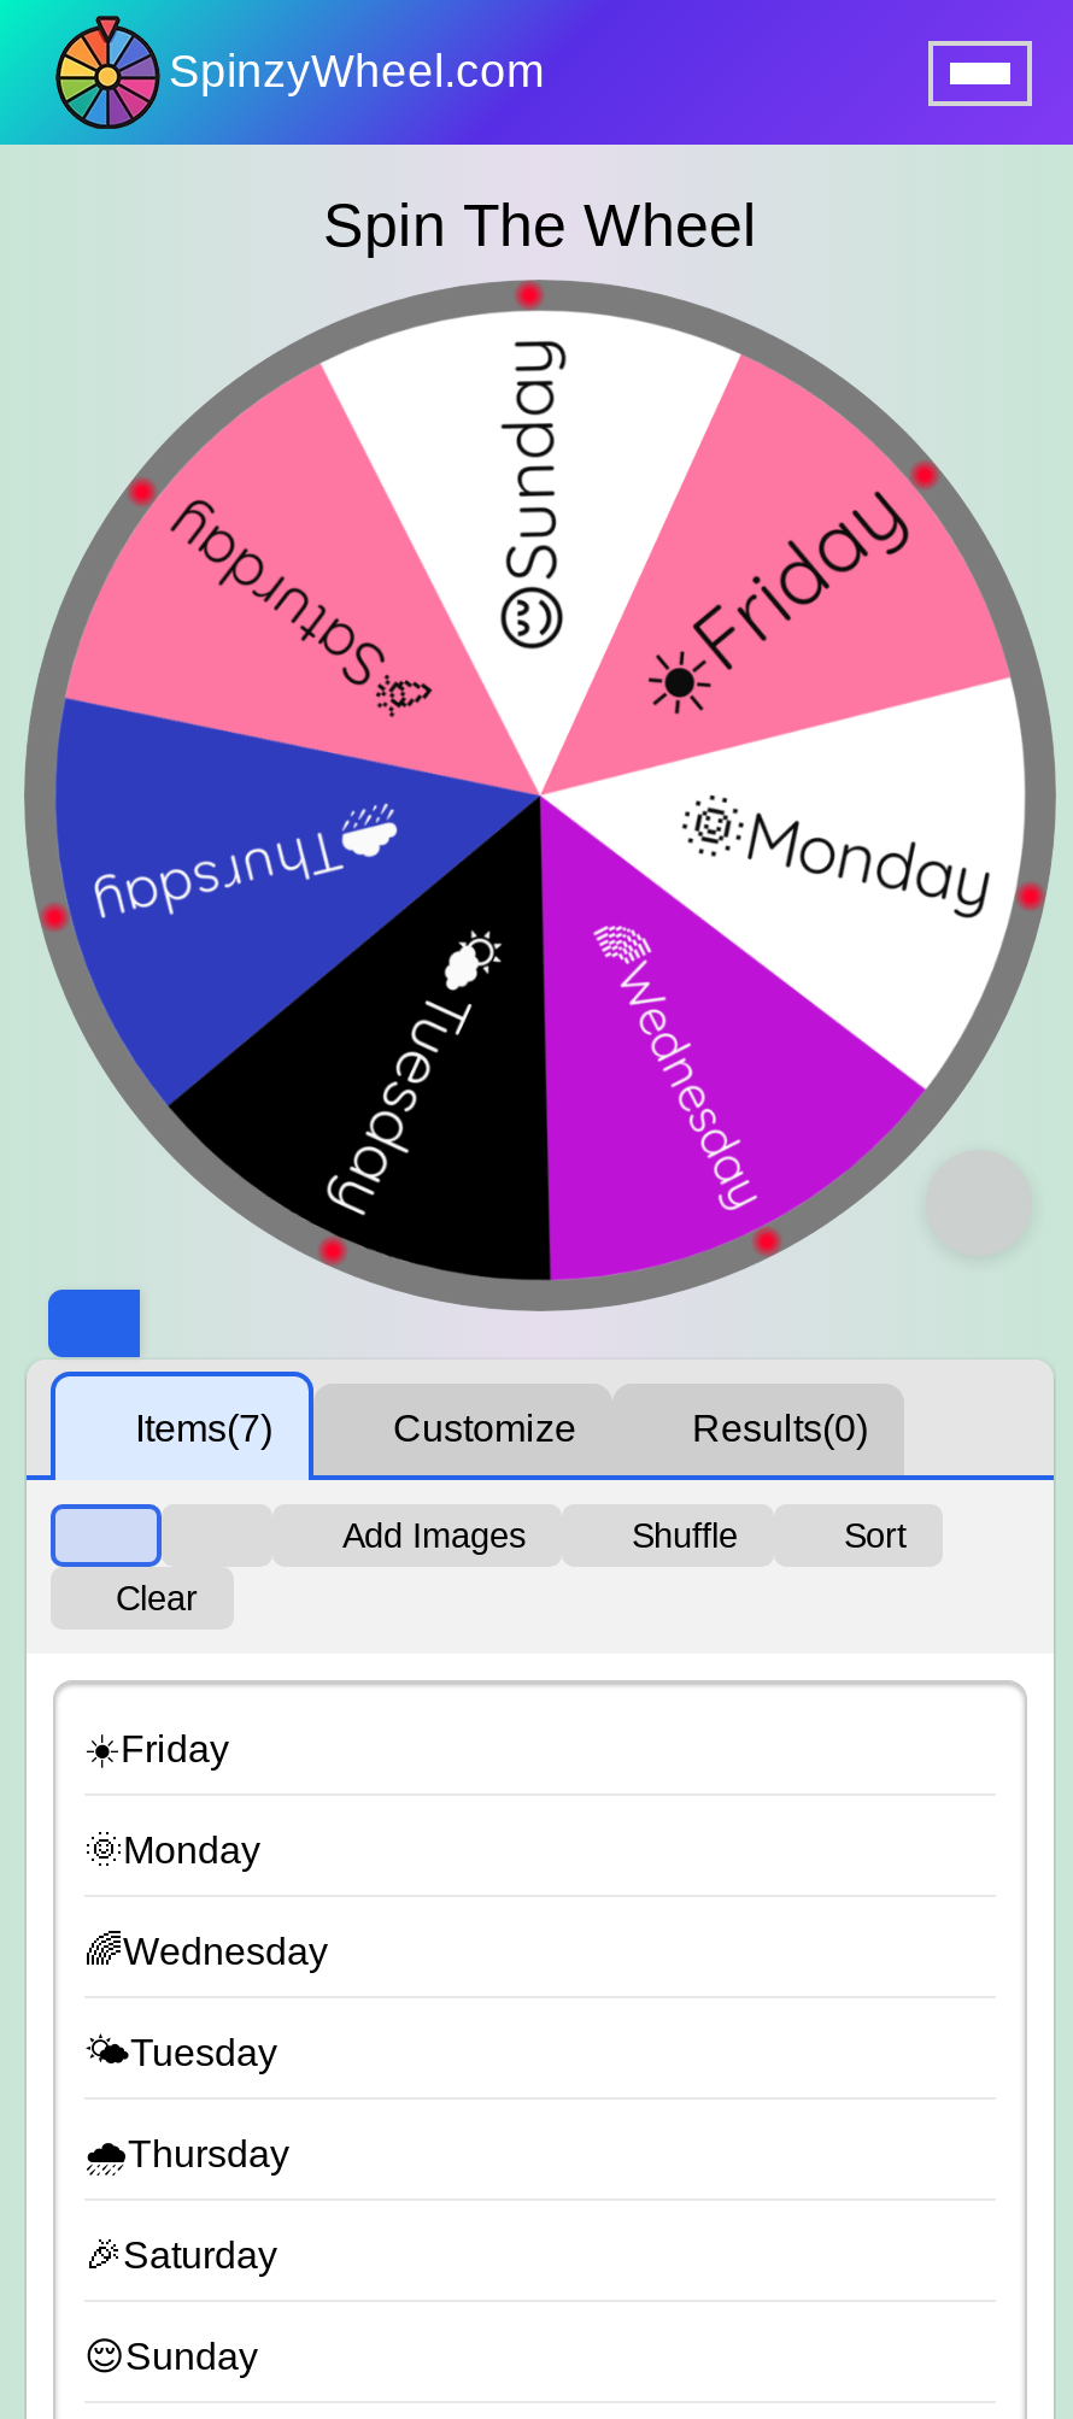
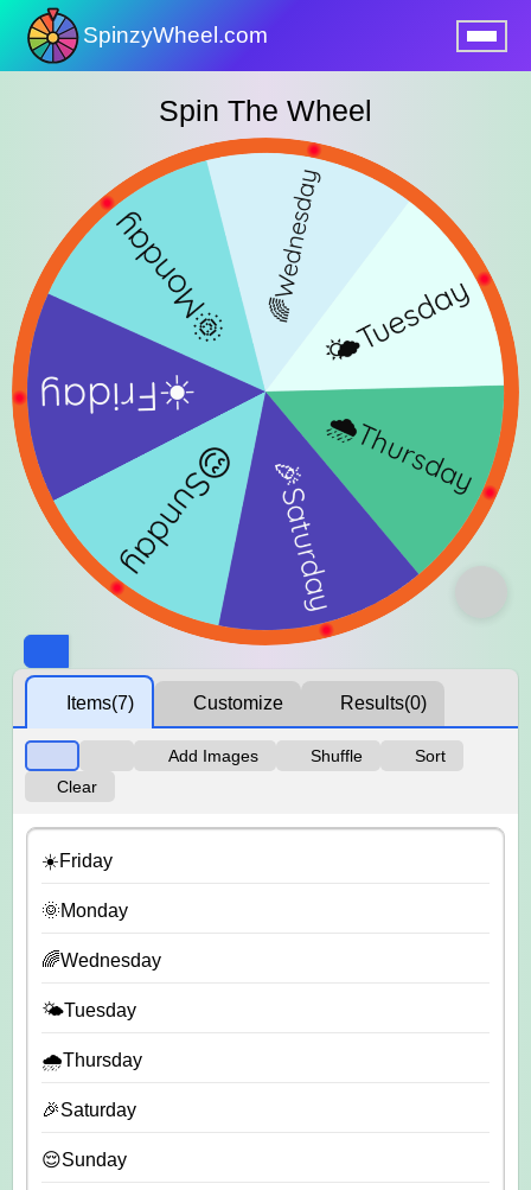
[24,280,1056,1311] [image] -> [11,136,520,647] [image]

